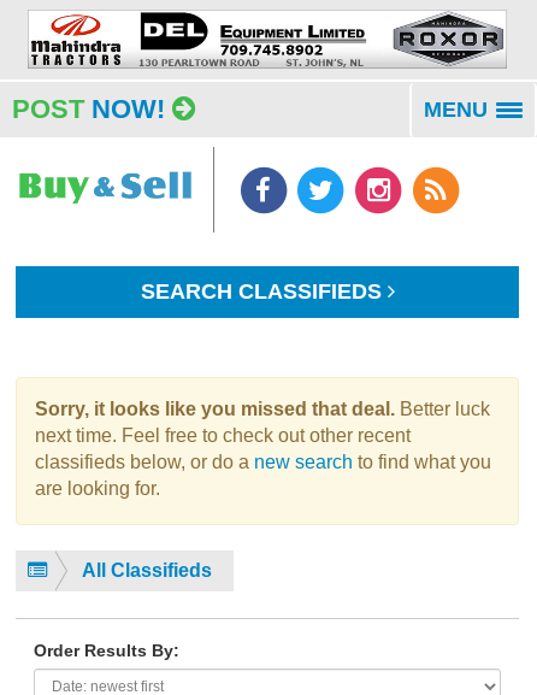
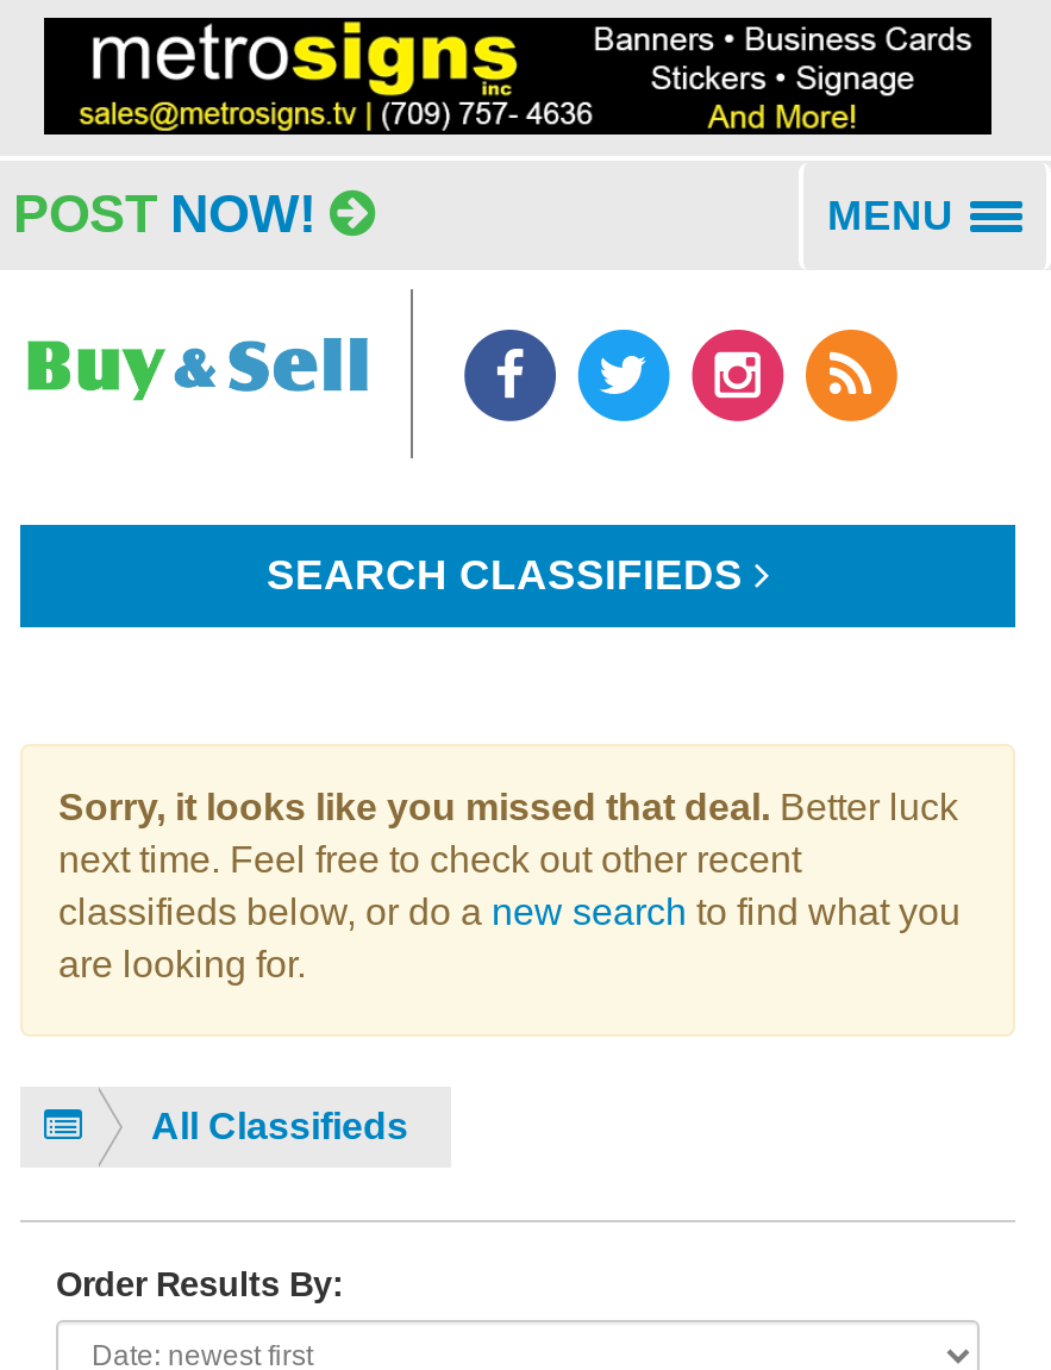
[28,10,507,69] [image] -> [42,15,994,137] [image]

